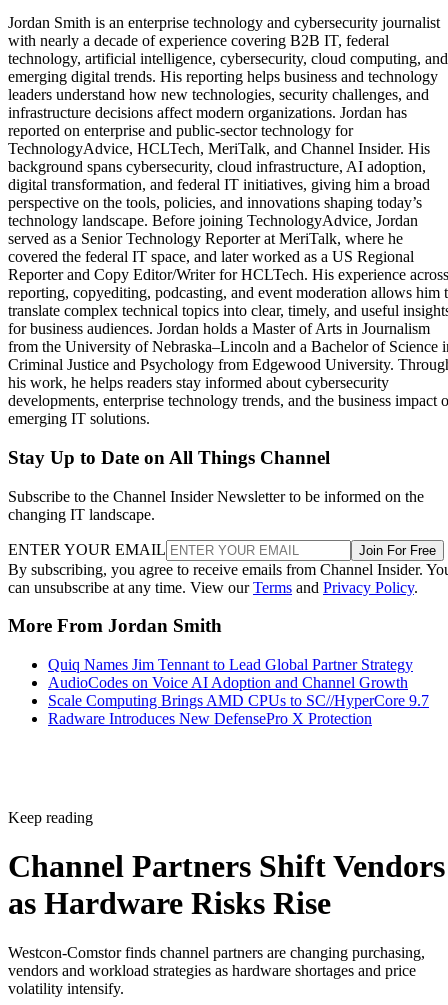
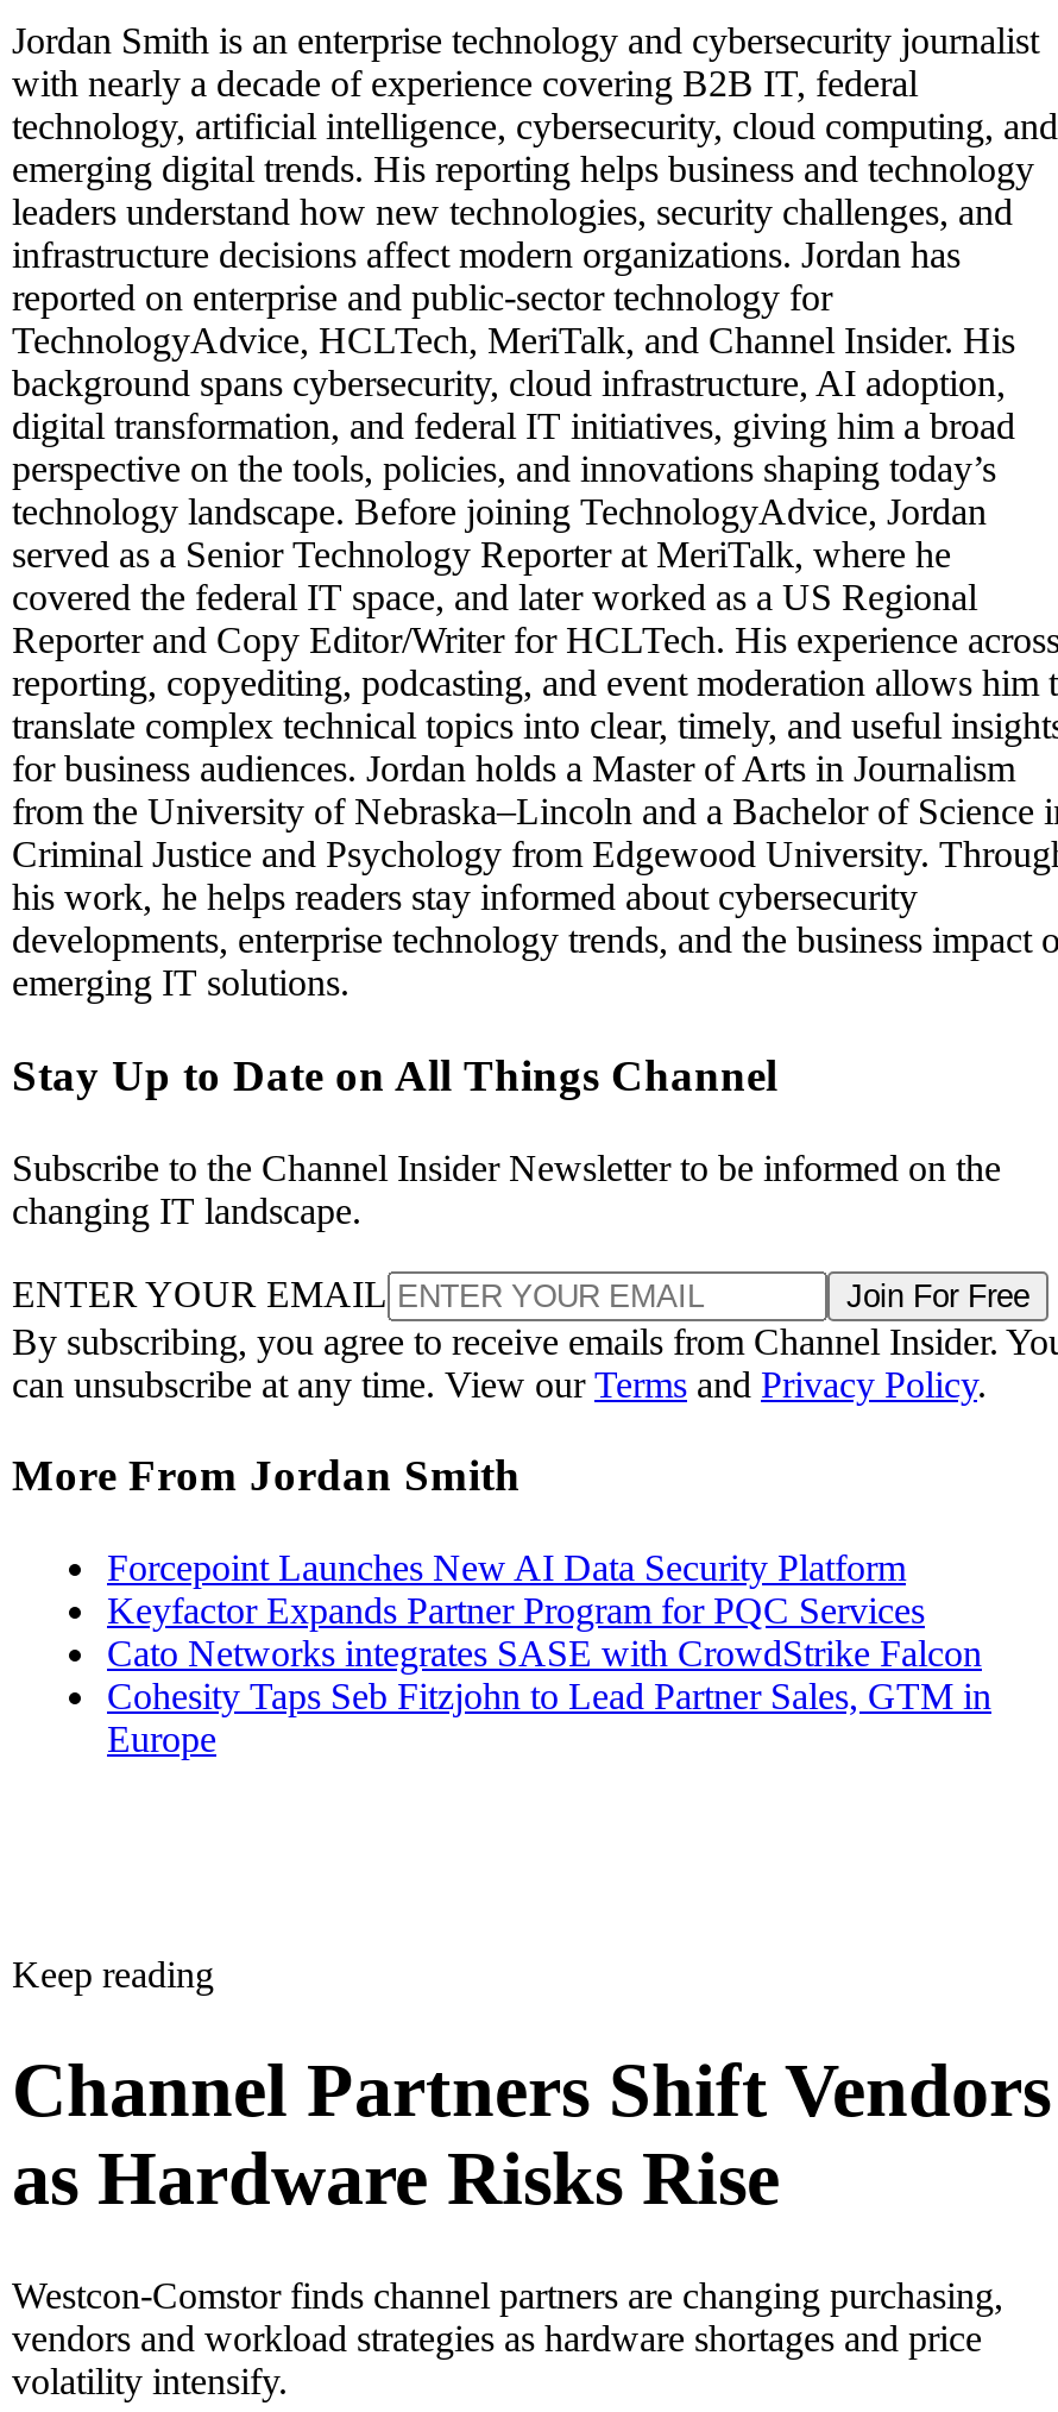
[48,656,429,727] Quiq Names Jim Tennant to Lead Global Partner Strategy | AudioCodes on Voice AI Adoption and Channel Growth | Scale Computing Brings AMD CPUs to SC//HyperCore 9.7 | Radware Introduces New DefensePro X Protection -> [107,1547,991,1759] Forcepoint Launches New AI Data Security Platform | Keyfactor Expands Partner Program for PQC Services | Cato Networks integrates SASE with CrowdStrike Falcon | Cohesity Taps Seb Fitzjohn to Lead Partner Sales, GTM in | Europe

